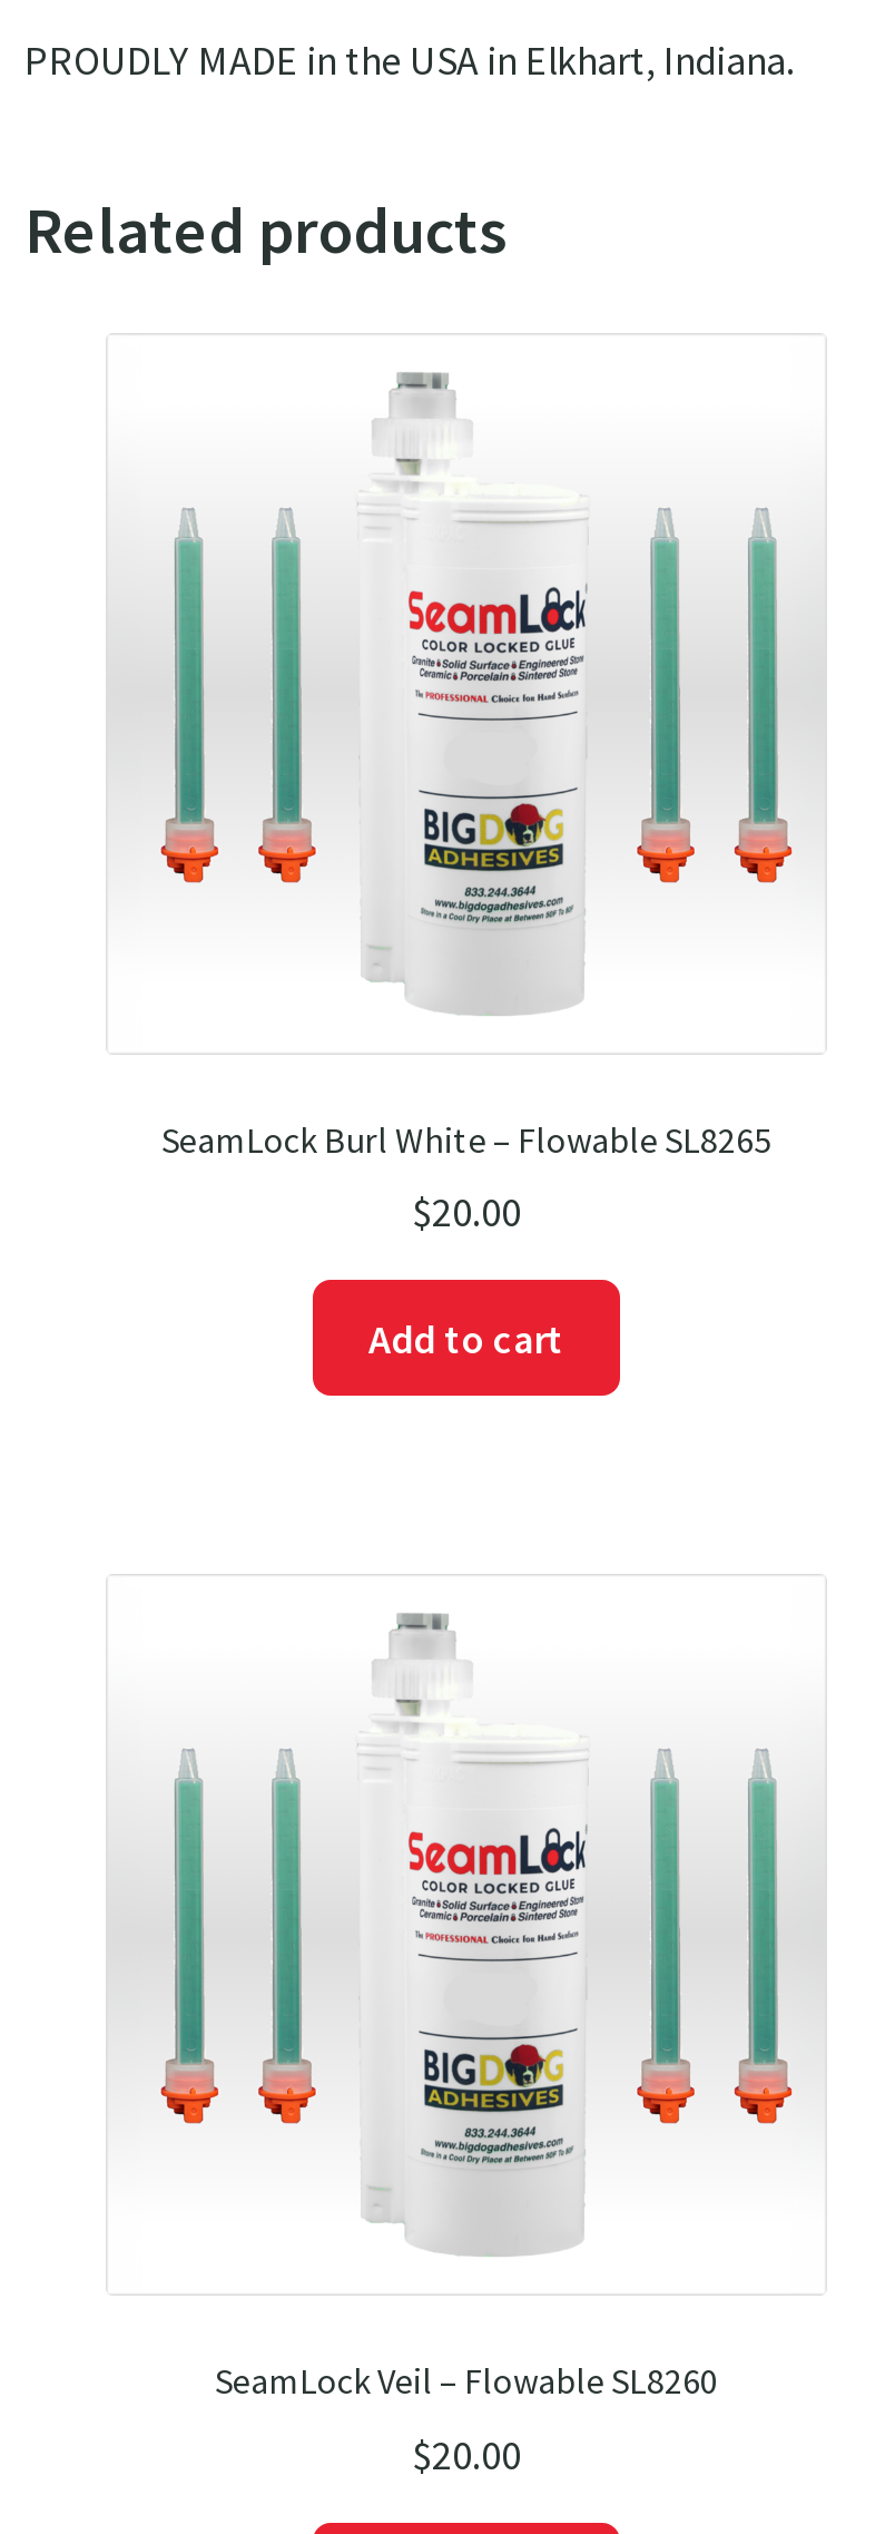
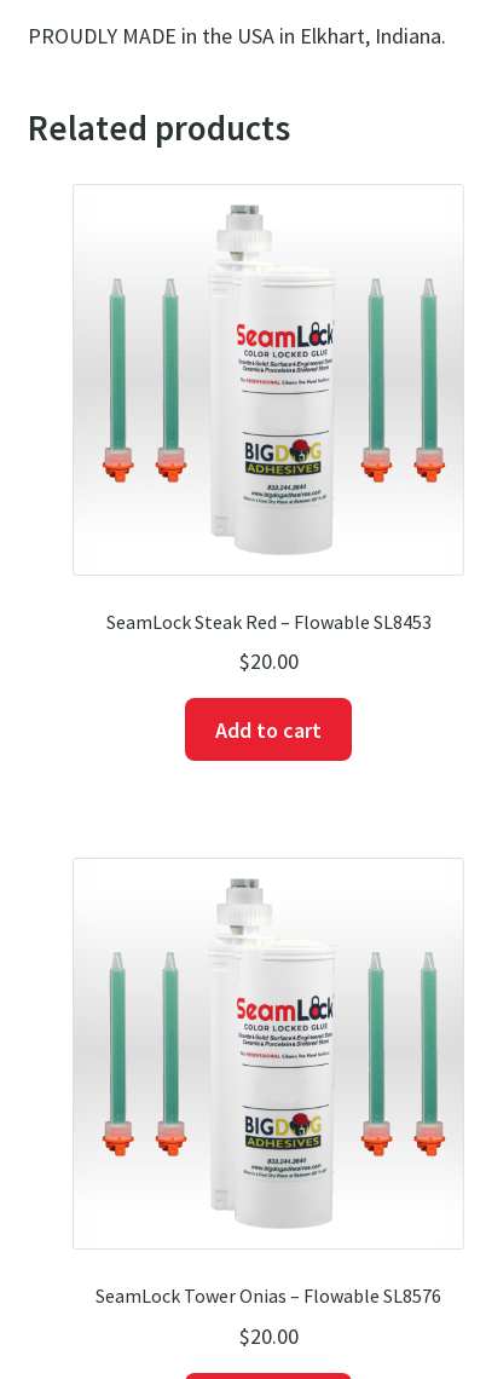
[161,1117,771,1161] SeamLock Burl White – Flowable SL8265 -> [106,609,431,634] SeamLock Steak Red – Flowable SL8453
[215,2358,718,2403] SeamLock Veil – Flowable SL8260 -> [96,1284,441,1308] SeamLock Tower Onias – Flowable SL8576

